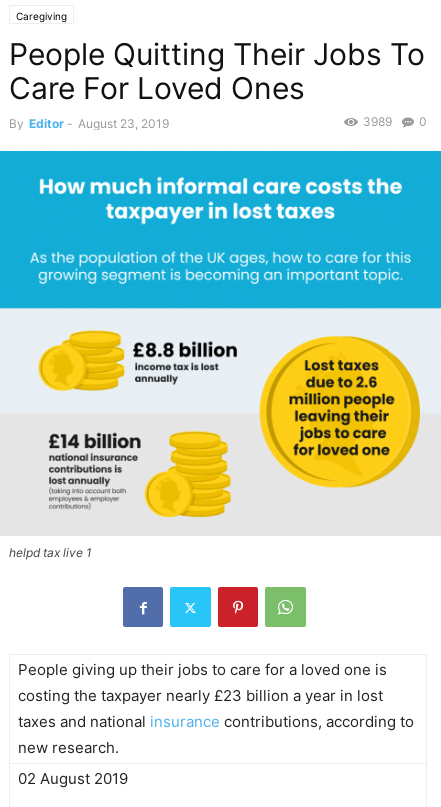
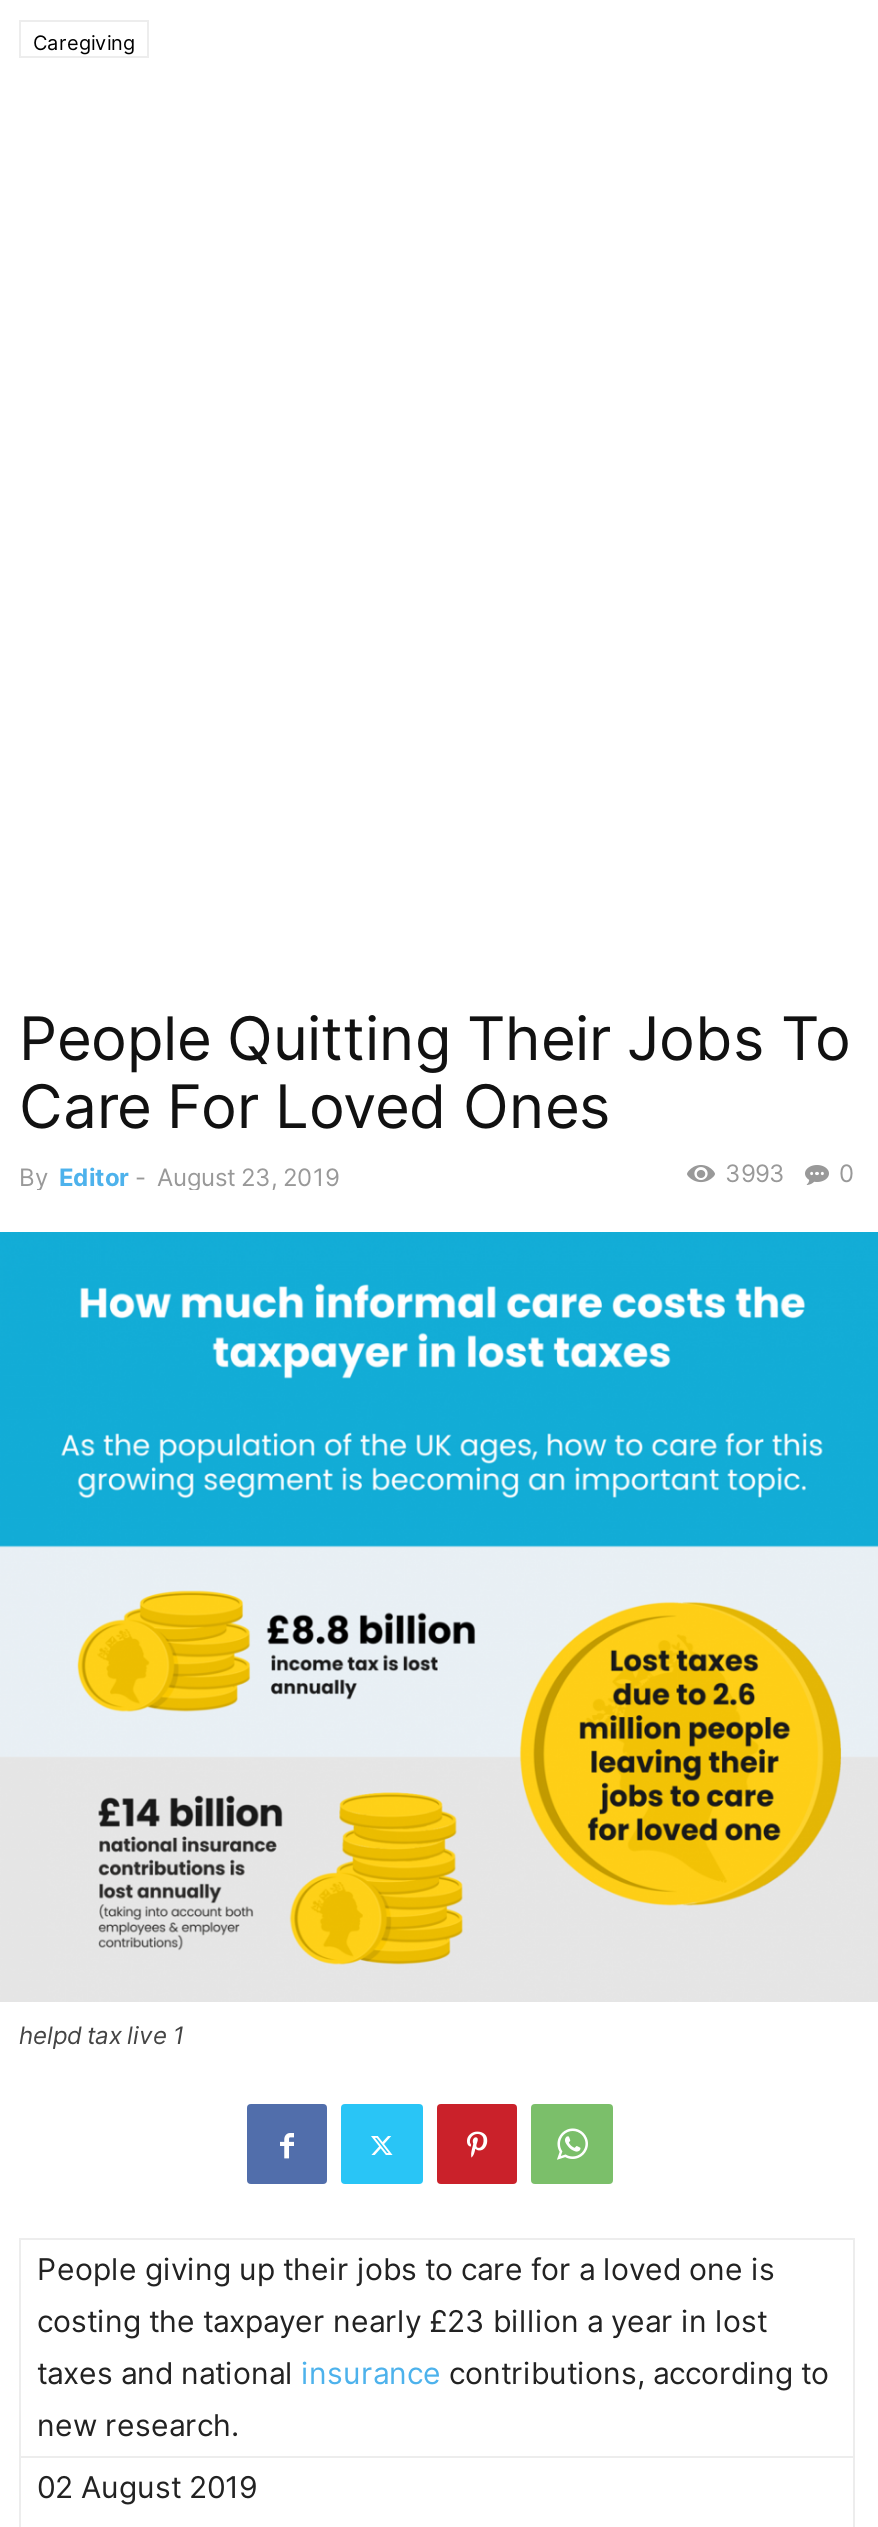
[363,114,427,129] 3989 0 -> [725,1158,855,1188] 3993 0

